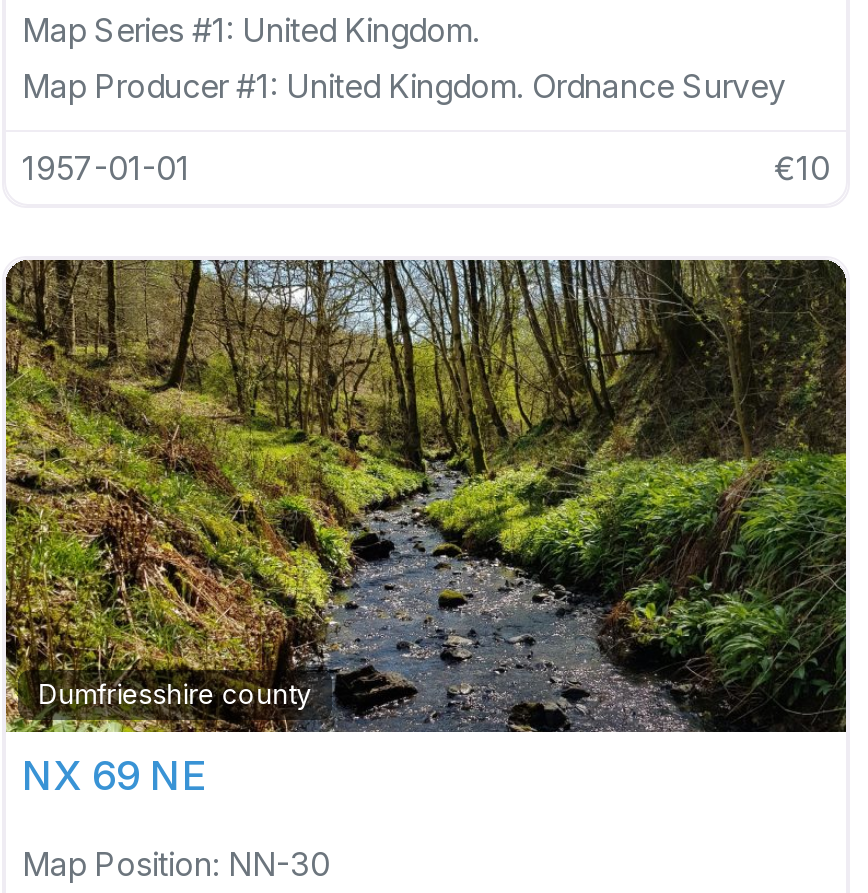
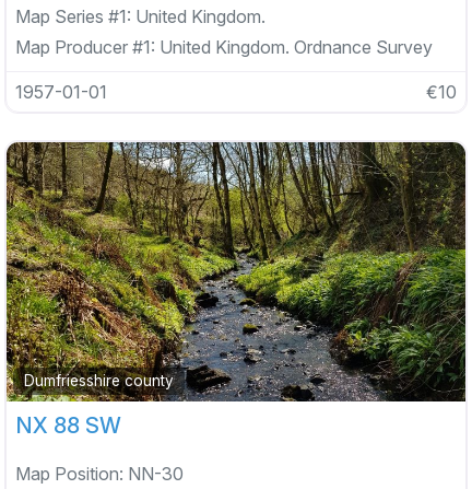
[22,752,208,800] NX 69 NE -> [15,412,121,438] NX 88 SW

